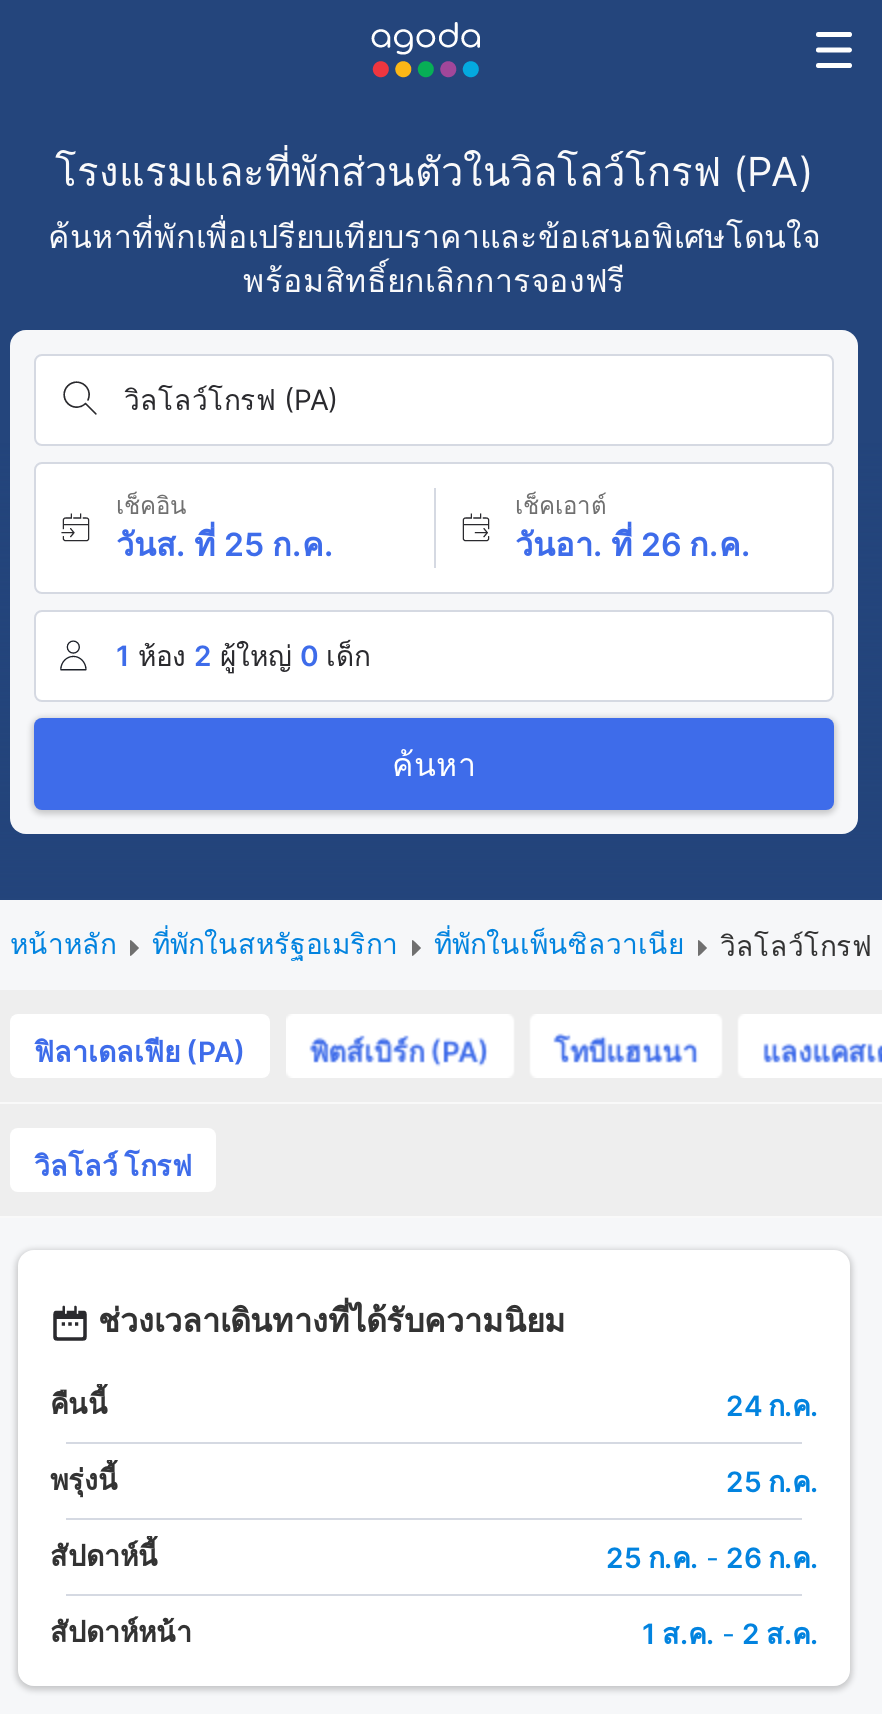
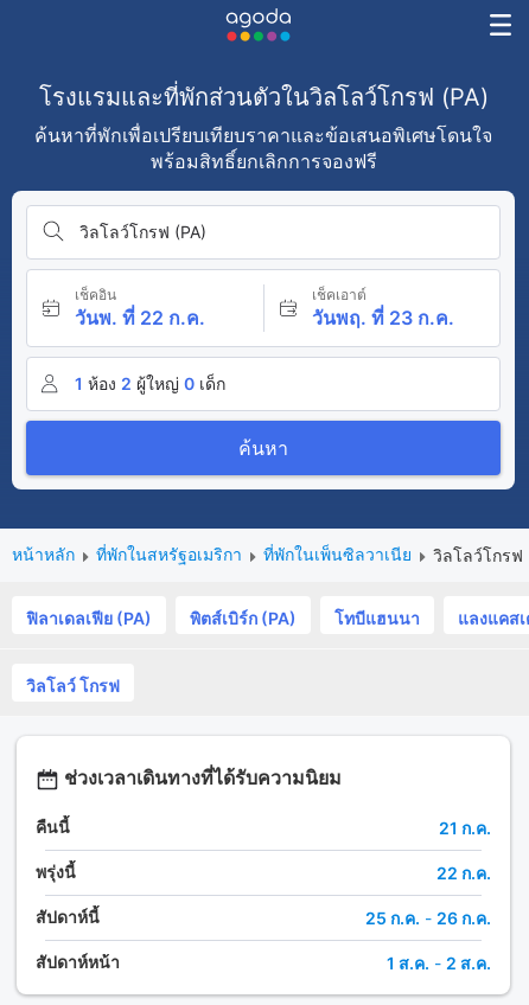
[116,524,334,564] วันส. ที่ 25 ก.ค. -> [75,306,205,329] วันพ. ที่ 22 ก.ค.
[515,524,751,564] วันอา. ที่ 26 ก.ค. -> [311,306,454,329] วันพฤ. ที่ 23 ก.ค.
[726,1387,818,1421] 24 ก.ค. -> [439,817,491,837] 21 ก.ค.
[726,1463,818,1497] 25 ก.ค. -> [436,862,491,882] 22 ก.ค.

